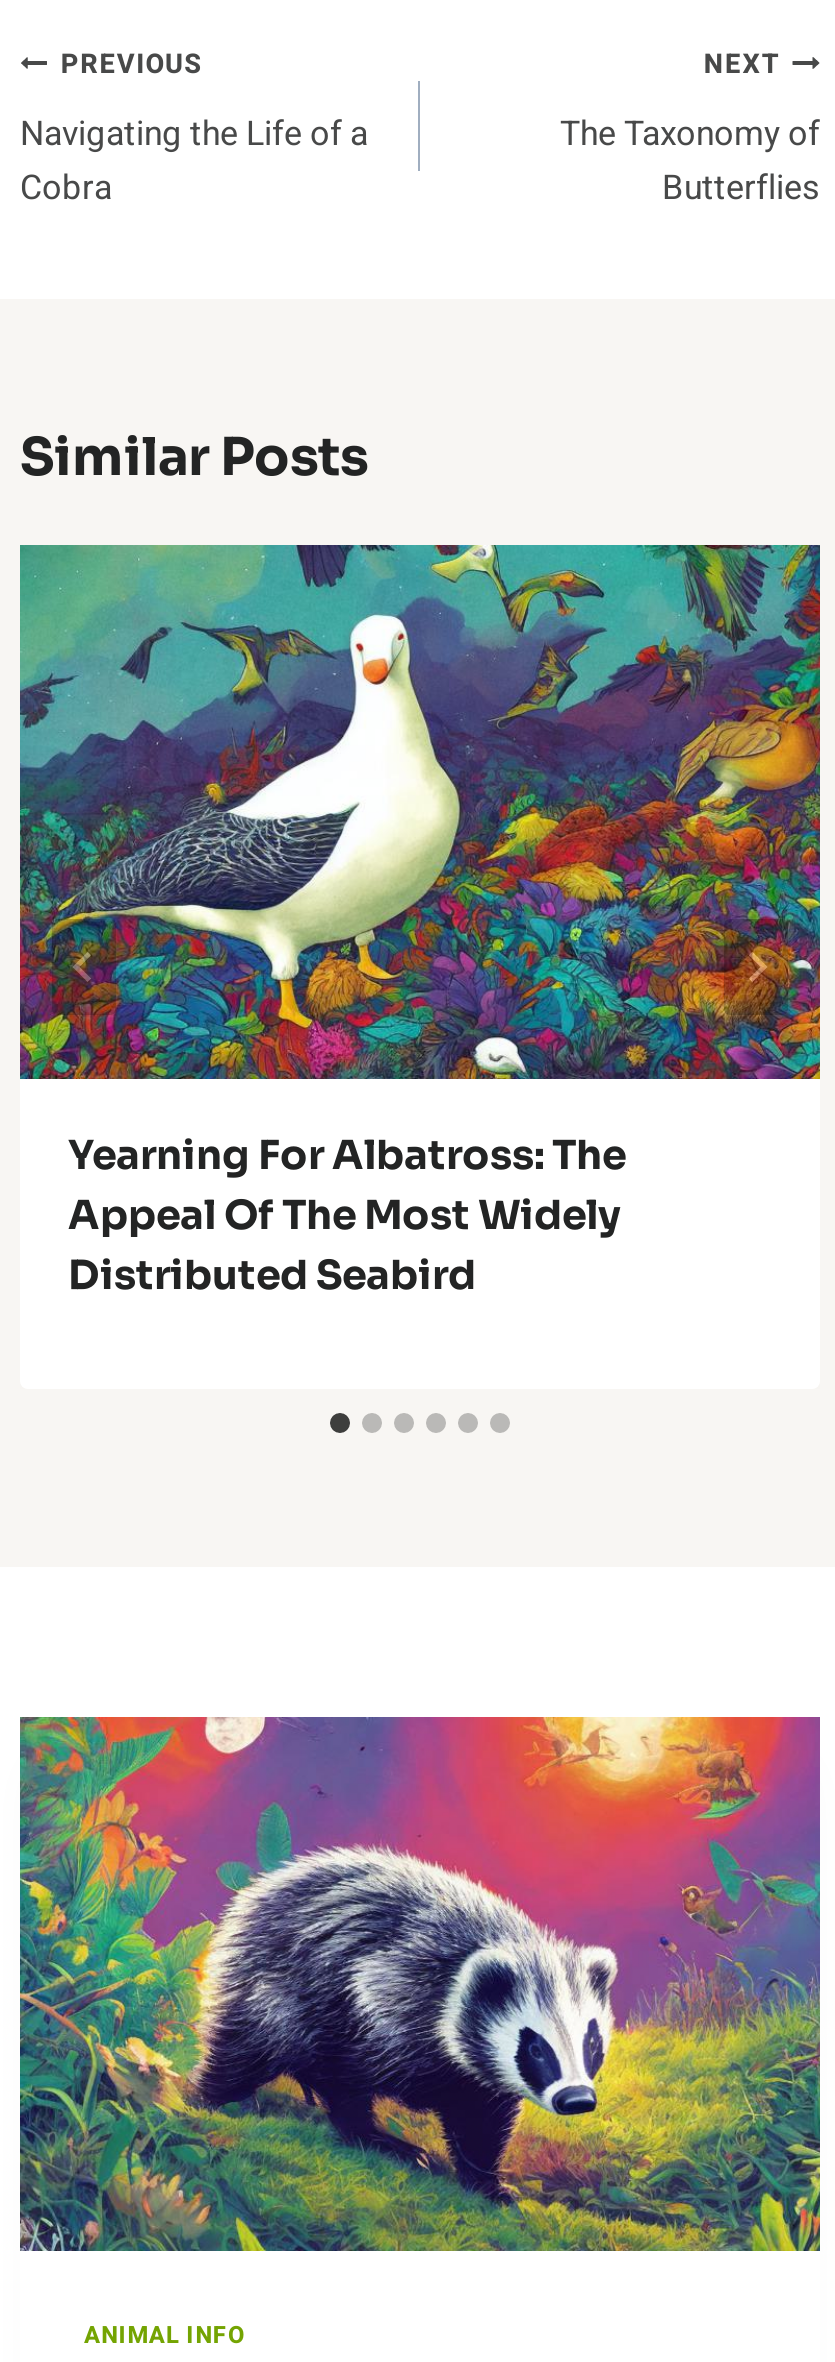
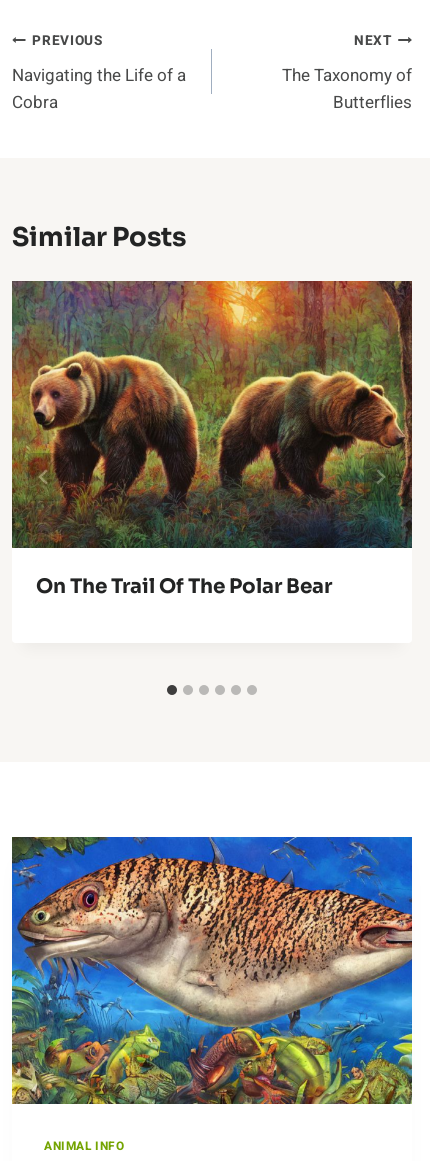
[18,543,822,1300] [image] | Yearning For Albatross: The | Appeal Of The Most Widely | Distributed Seabird -> [11,280,413,599] [image] | On The Trail Of The Polar Bear
[18,1715,822,2253] [image] -> [11,836,413,1105] [image]

